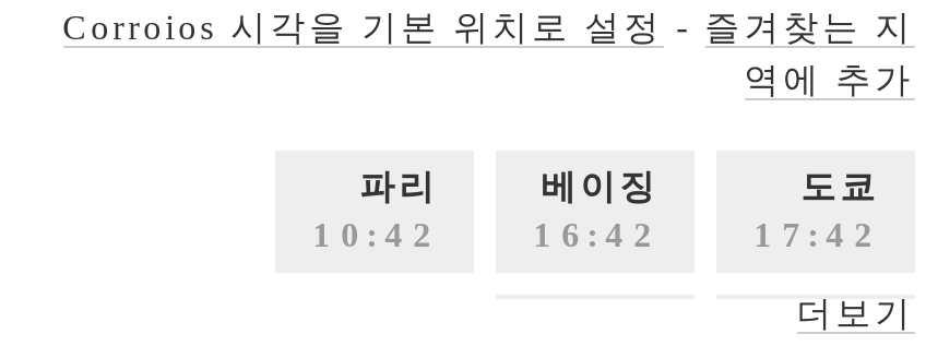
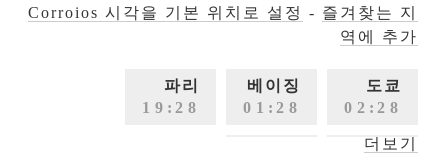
[313,216,435,253] 1 0 : 4 2 -> [142,99,198,116] 1 9 : 2 8
[533,216,655,253] 1 6 : 4 2 -> [243,99,299,116] 0 1 : 2 8
[754,216,876,253] 1 7 : 4 2 -> [344,99,400,116] 0 2 : 2 8

